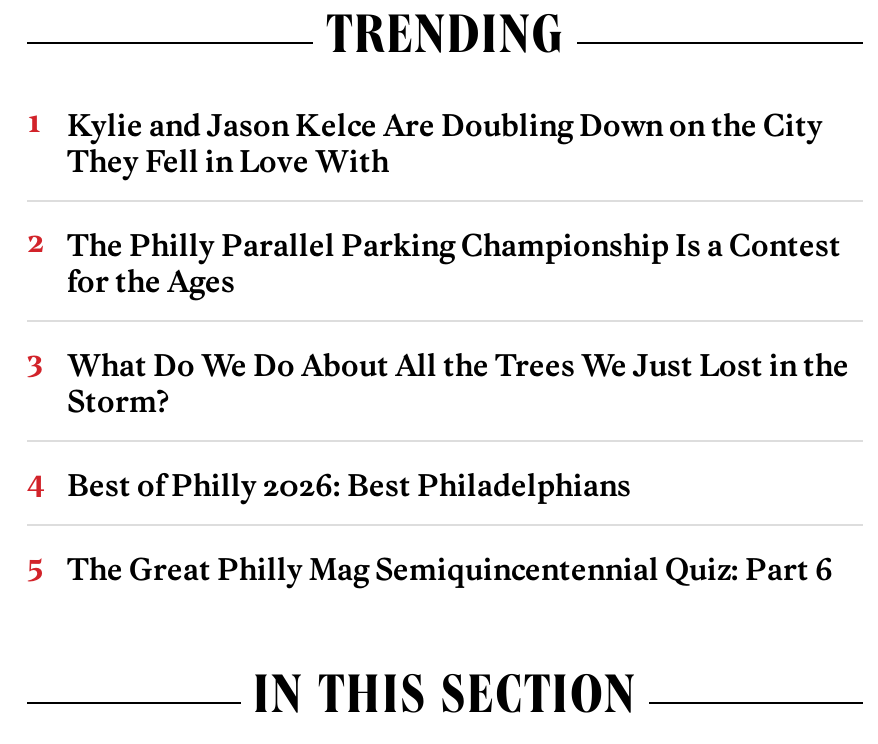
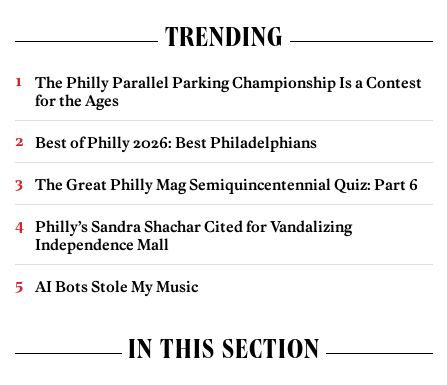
[67,106,823,180] Kylie and Jason Kelce Are Doubling Down on the City | They Fell in Love With -> none
moved [67,226,841,300] -> [35,73,422,110]: The Philly Parallel Parking Championship Is a Contest | for the Ages
[67,346,849,420] What Do We Do About All the Trees We Just Lost in the | Storm? -> none
moved [67,466,833,588] -> [35,133,418,194]: Best of Philly 2026: Best Philadelphians | The Great Philly Mag Semiquincentennial Quiz: Part 6
none -> [35,217,352,296] Philly’s Sandra Shachar Cited for Vandalizing | Independence Mall | AI Bots Stole My Music

